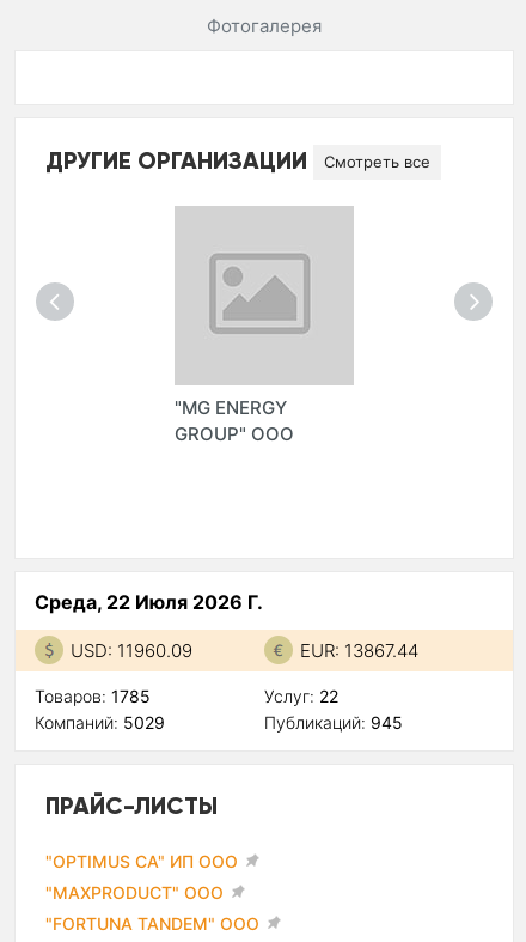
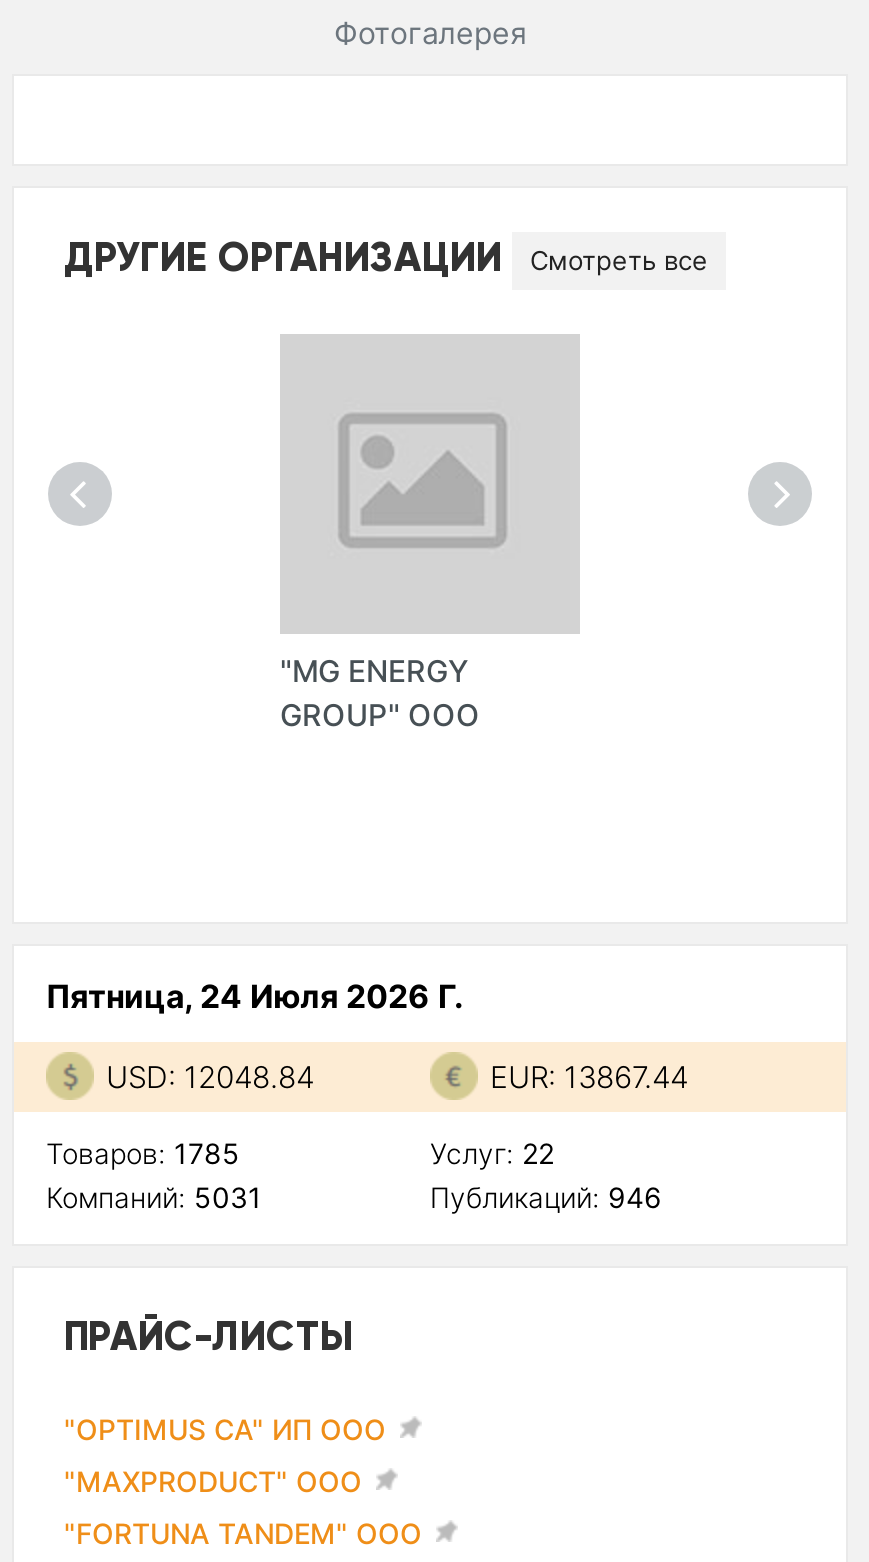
[35,590,263,614] Среда, 22 Июля 2026 Г. -> [46,976,464,1016] Пятница, 24 Июля 2026 Г.
[71,639,192,662] USD: 11960.09 -> [106,1058,314,1096] USD: 12048.84
[35,712,165,733] Компаний: 5029 -> [46,1180,262,1214] Компаний: 5031
[264,712,403,733] Публикаций: 945 -> [430,1180,662,1214] Публикаций: 946

